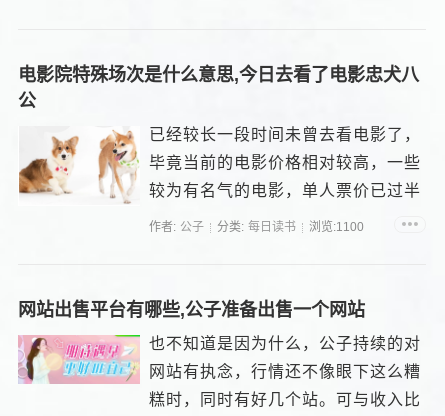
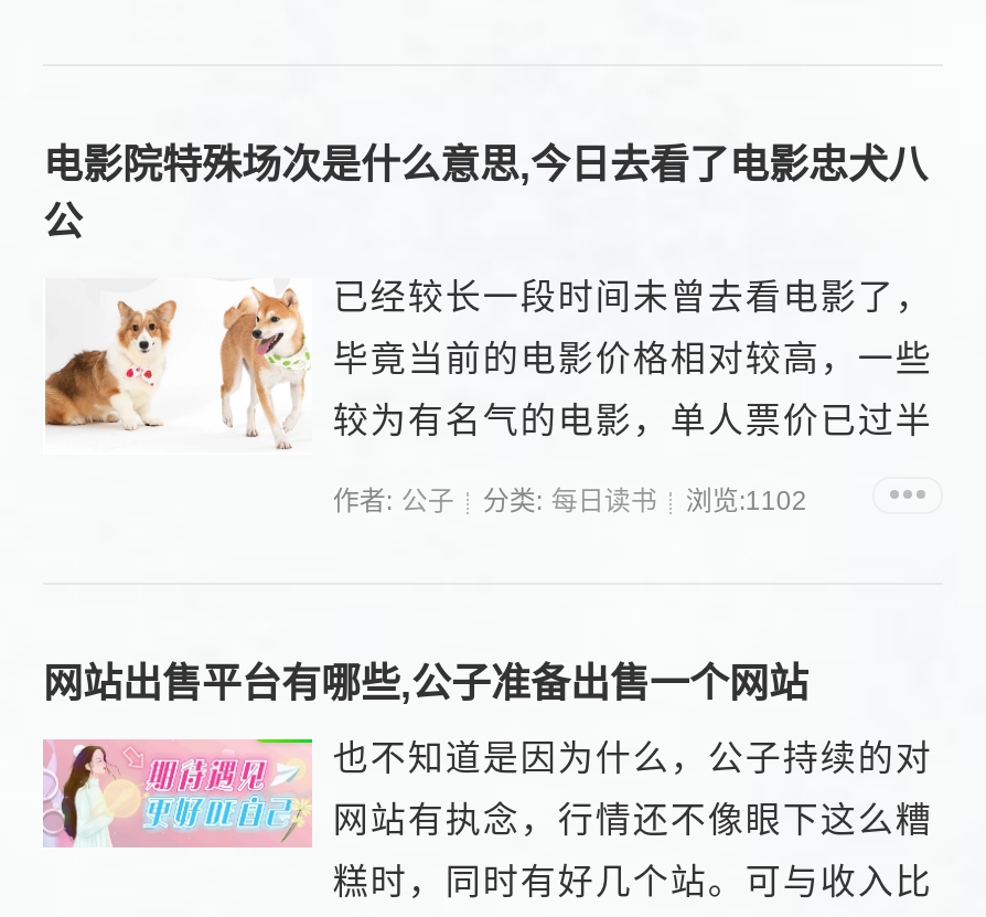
[309,220,364,234] 浏览:1100 -> [686,485,807,516] 浏览:1102

